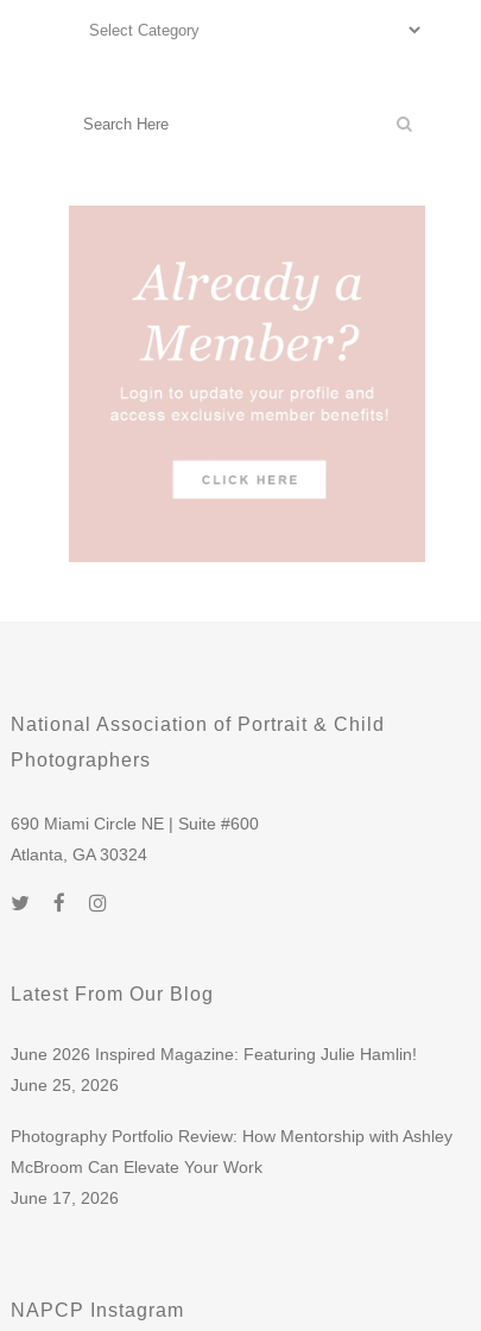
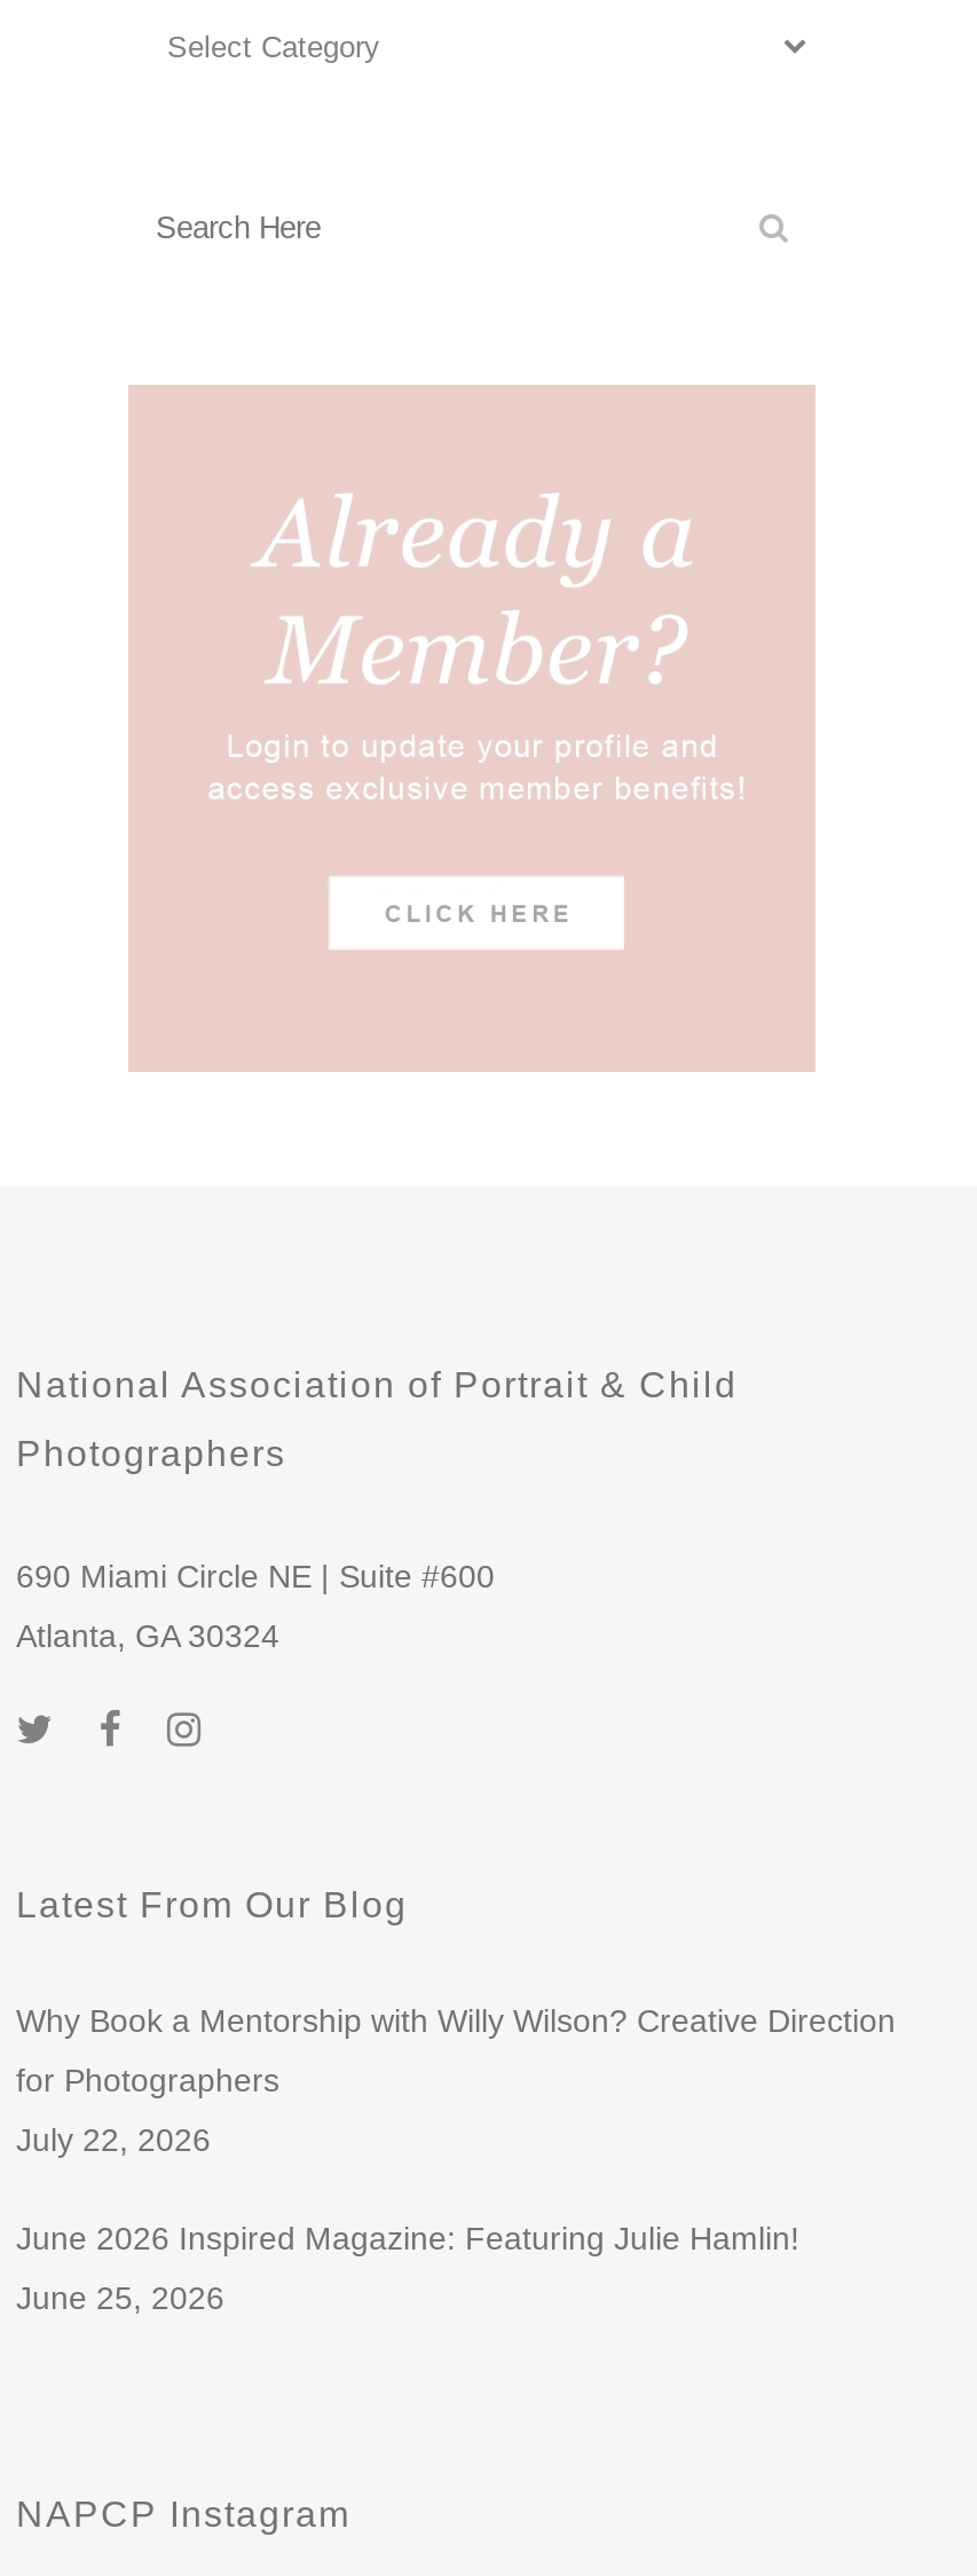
none -> [16,2002,896,2158] Why Book a Mentorship with Willy Wilson? Creative Direction | for Photographers | July 22, 2026
moved [11,1045,417,1095] -> [16,2220,799,2316]: June 2026 Inspired Magazine: Featuring Julie Hamlin! | June 25, 2026
[11,1127,452,1207] Photography Portfolio Review: How Mentorship with Ashley | McBroom Can Elevate Your Work | June 17, 2026 -> none

